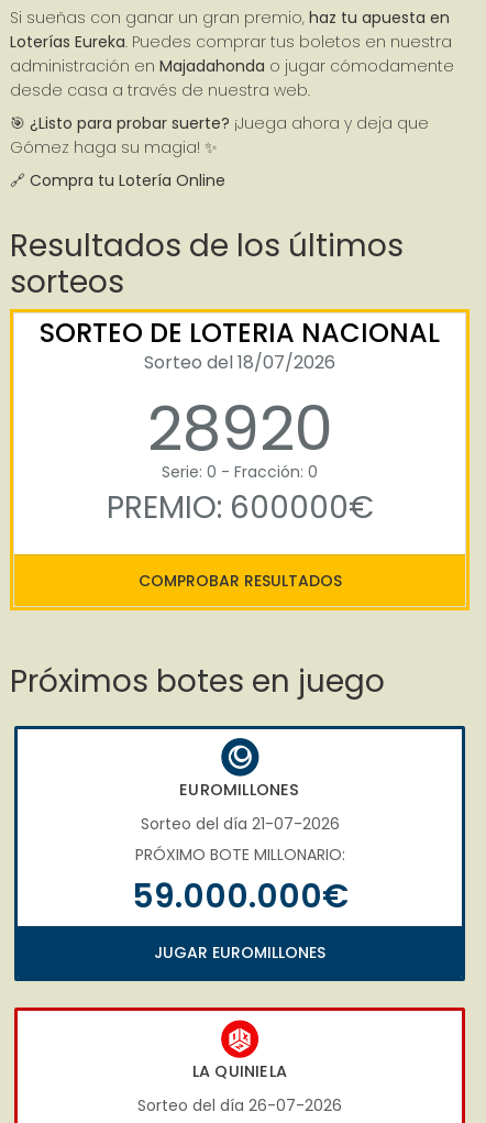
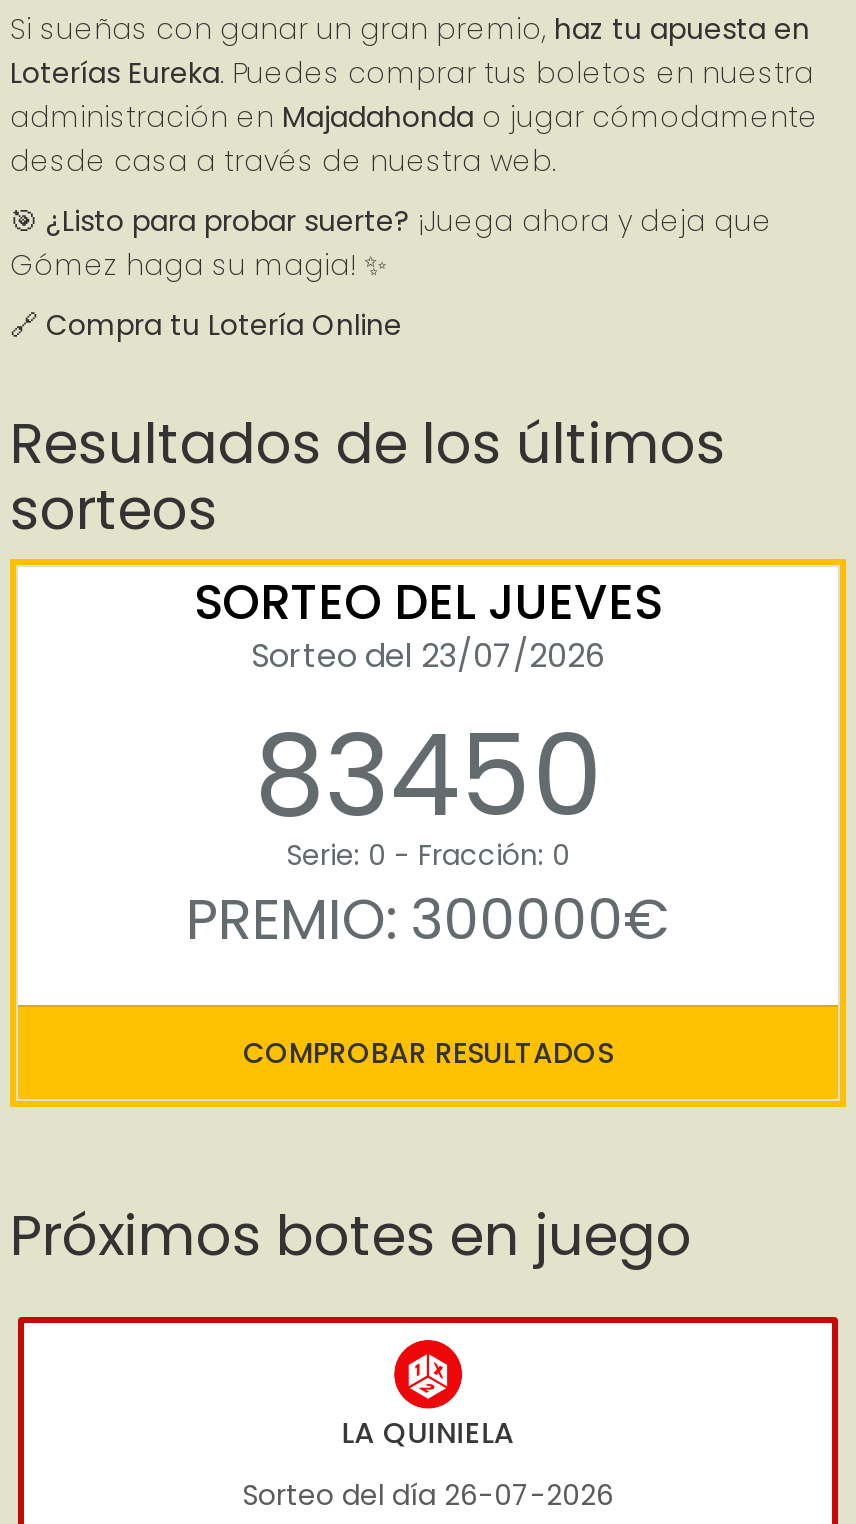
[40,315,440,472] SORTEO DE LOTERIA NACIONAL | Sorteo del 18/07/2026 | 28920 -> [194,569,662,855] SORTEO DEL JUEVES | Sorteo del 23/07/2026 | 83450
[106,486,373,529] PREMIO: 600000€ -> [186,881,670,959] PREMIO: 300000€
[13,725,466,982] [image] | EUROMILLONES | Sorteo del día 21-07-2026 | PRÓXIMO BOTE MILLONARIO: | 59.000.000€ | JUGAR EUROMILLONES -> none

